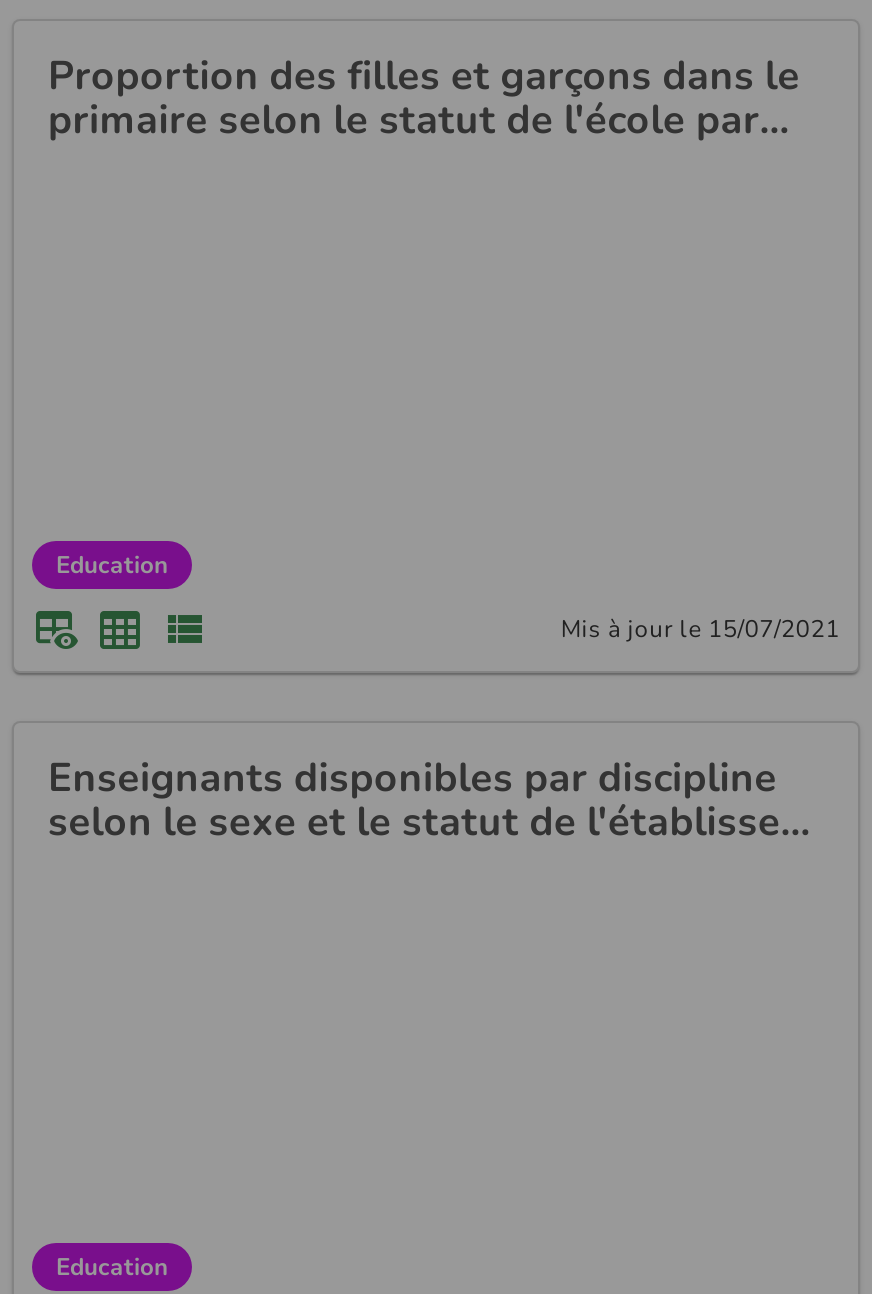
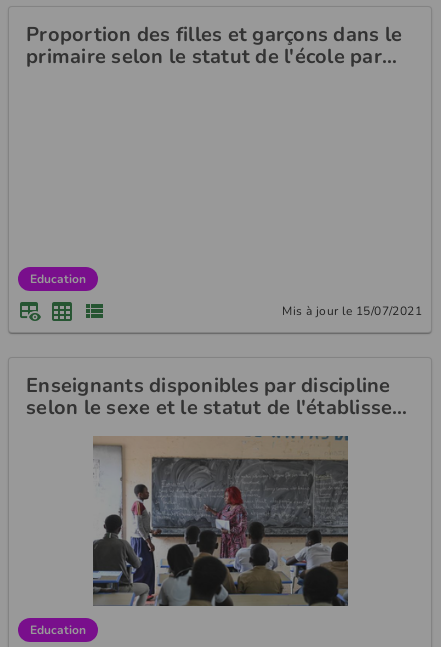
none -> [92,435,349,607] [image]

